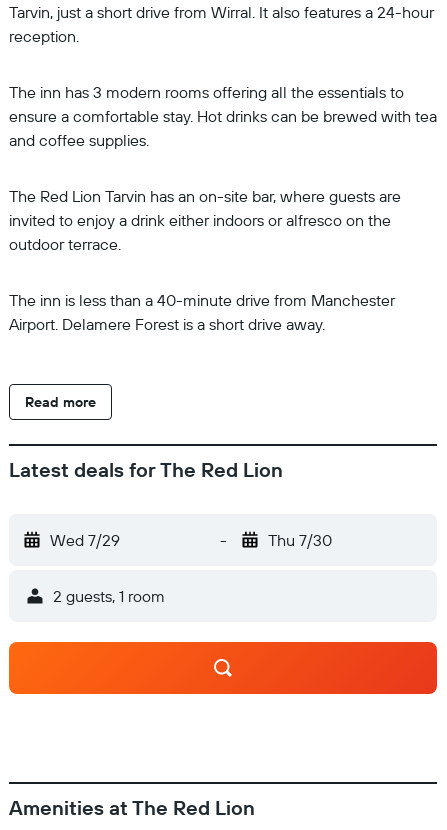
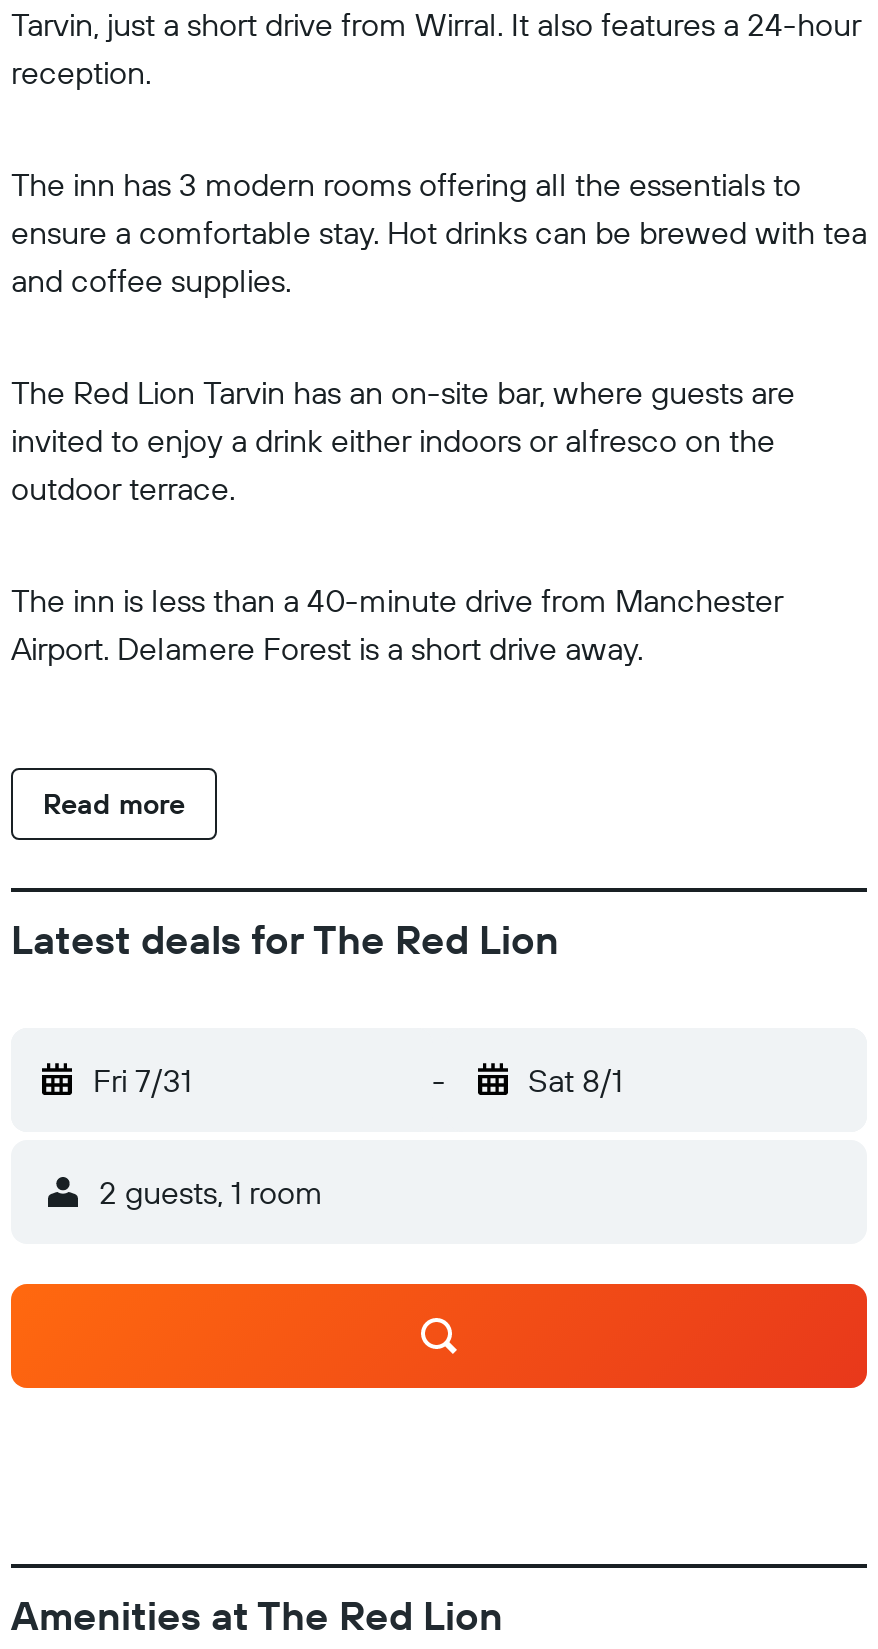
[50,530,120,550] Wed 7/29 -> [93,1060,191,1100] Fri 7/31
[267,530,331,550] Thu 7/30 -> [528,1060,622,1100] Sat 8/1

